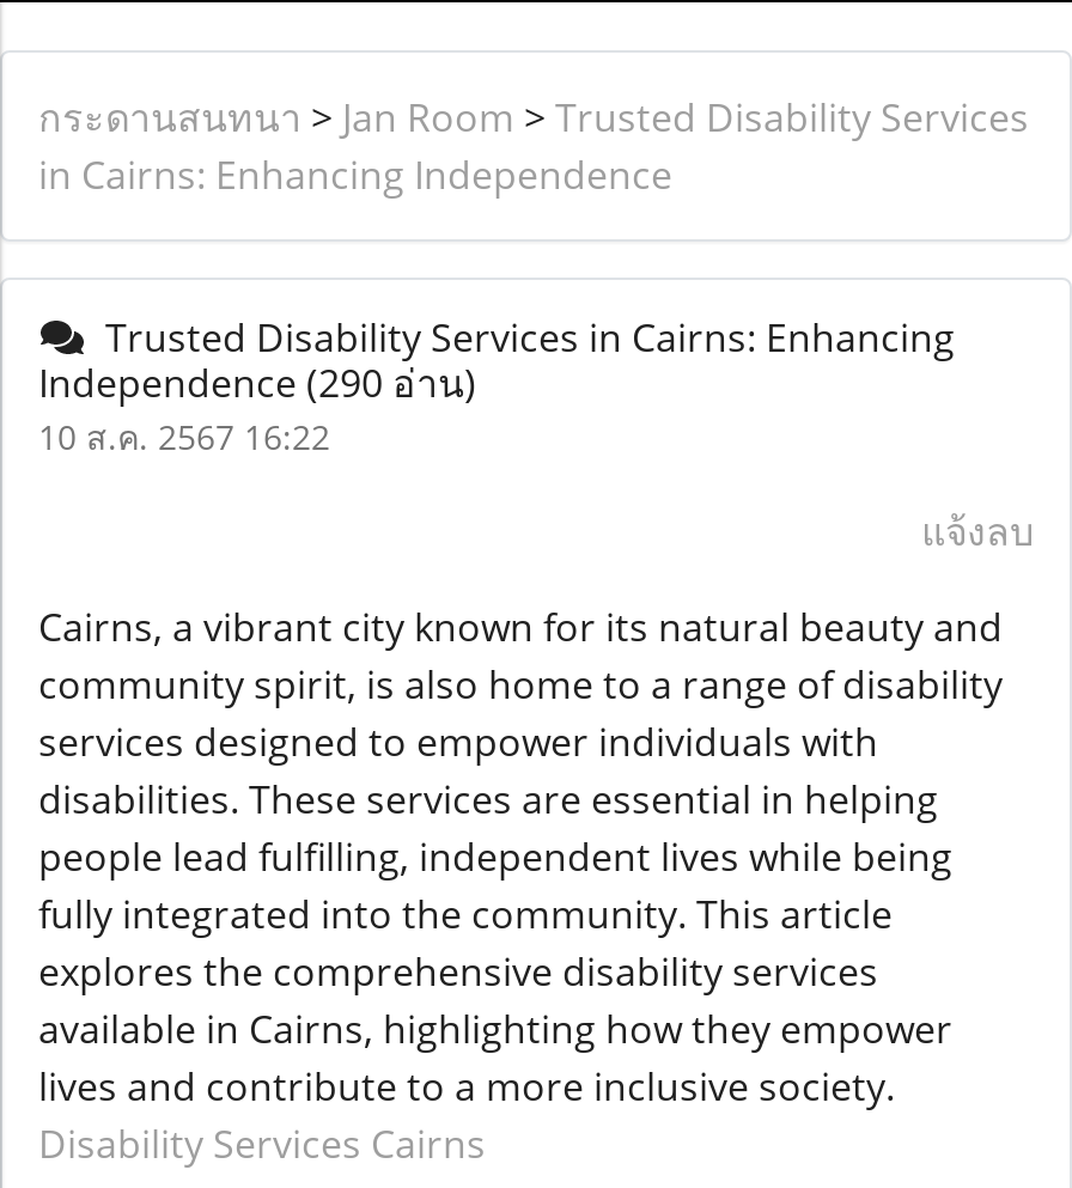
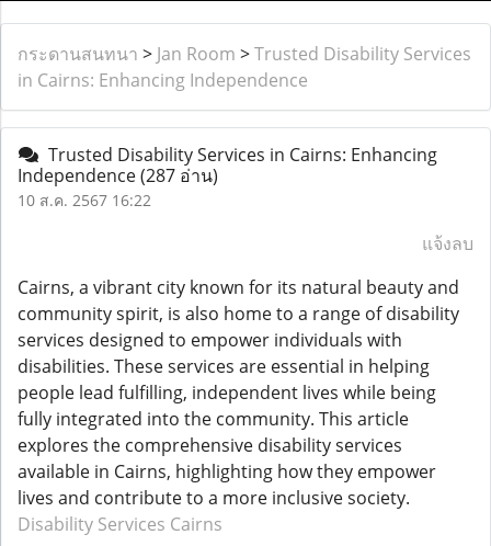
[38,357,476,409] Independence (290 อ่าน) -> [18,163,218,187] Independence (287 อ่าน)

